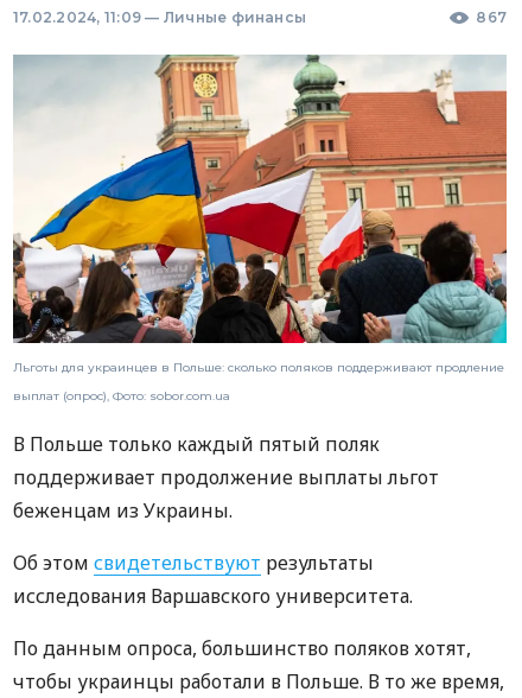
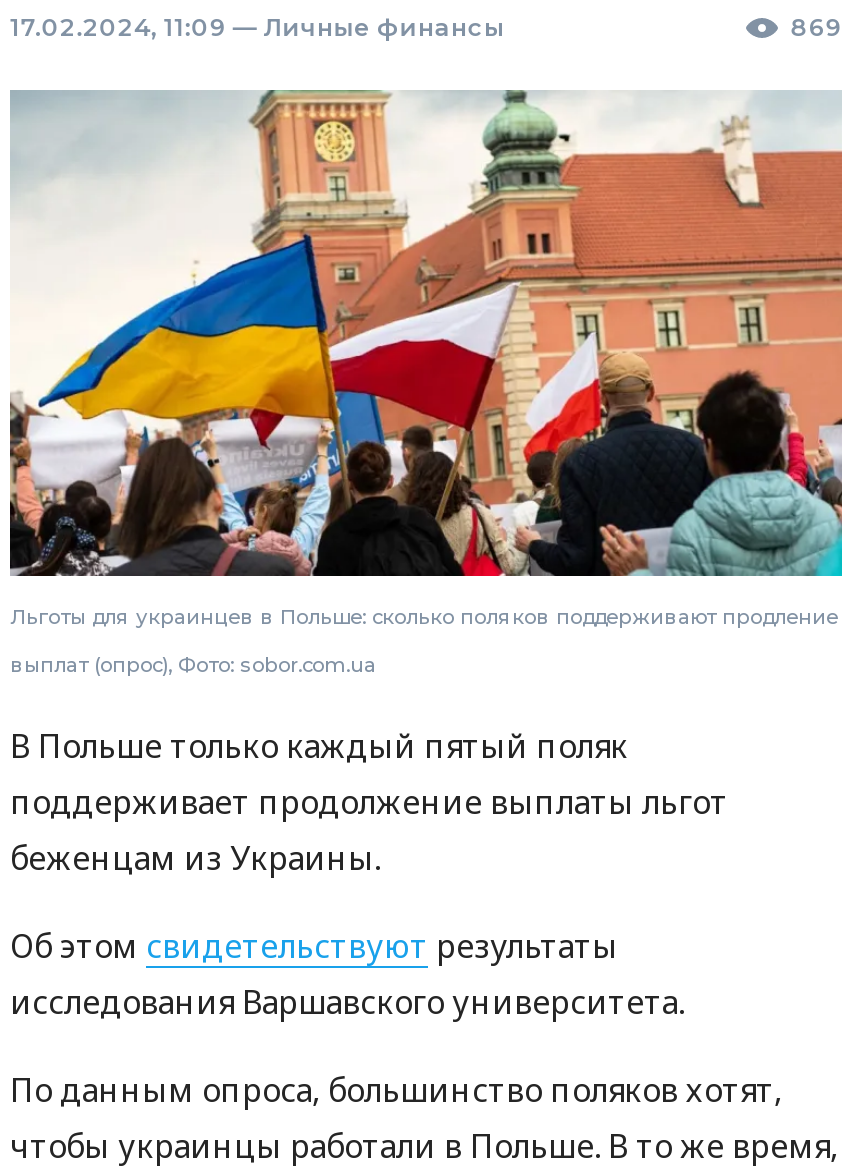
[476,8,507,26] 867 -> [791,12,842,42] 869

